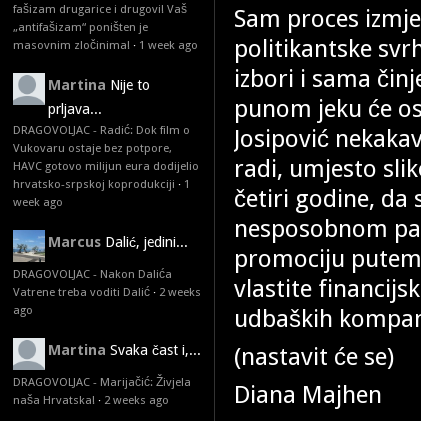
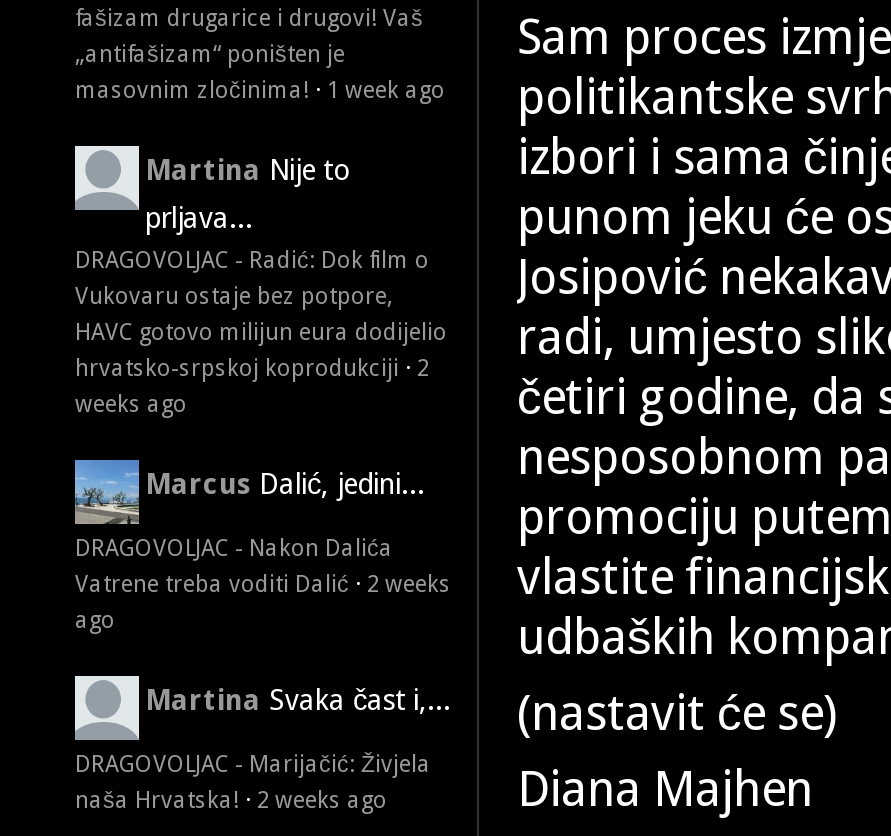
[13,177,190,191] hrvatsko-srpskoj koprodukciji · 1 -> [75,354,429,382] hrvatsko-srpskoj koprodukciji · 2
[13,195,63,209] week ago -> [75,390,187,418] weeks ago

